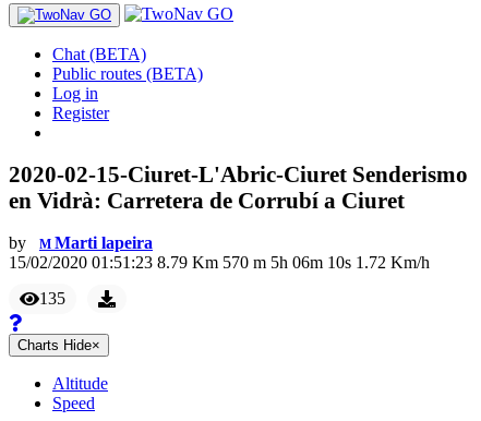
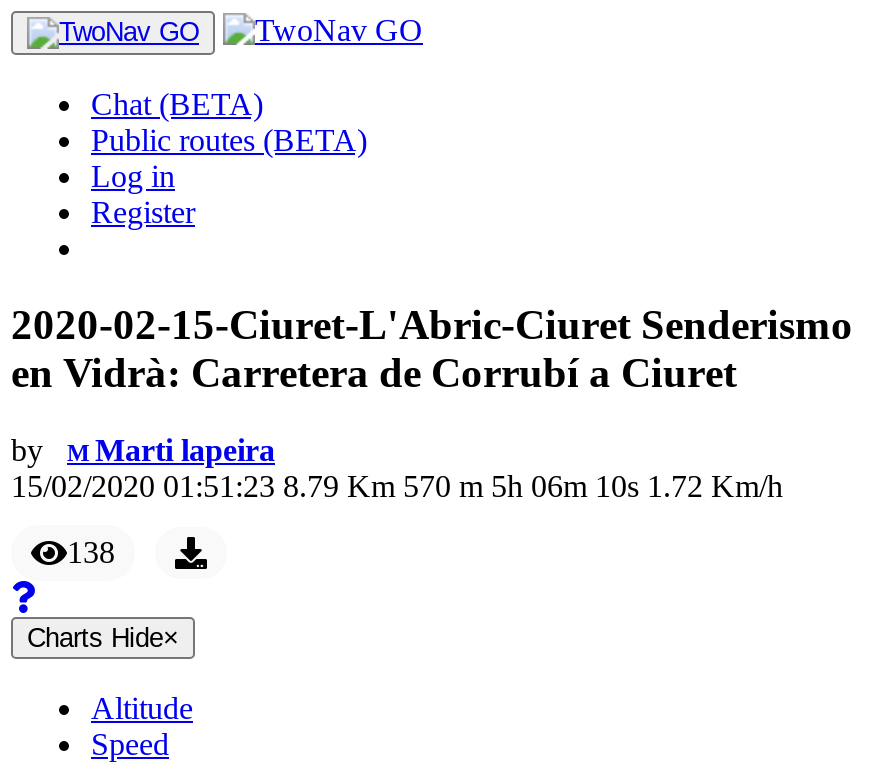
[39,288,65,307] 135 -> [67,534,115,568] 138

